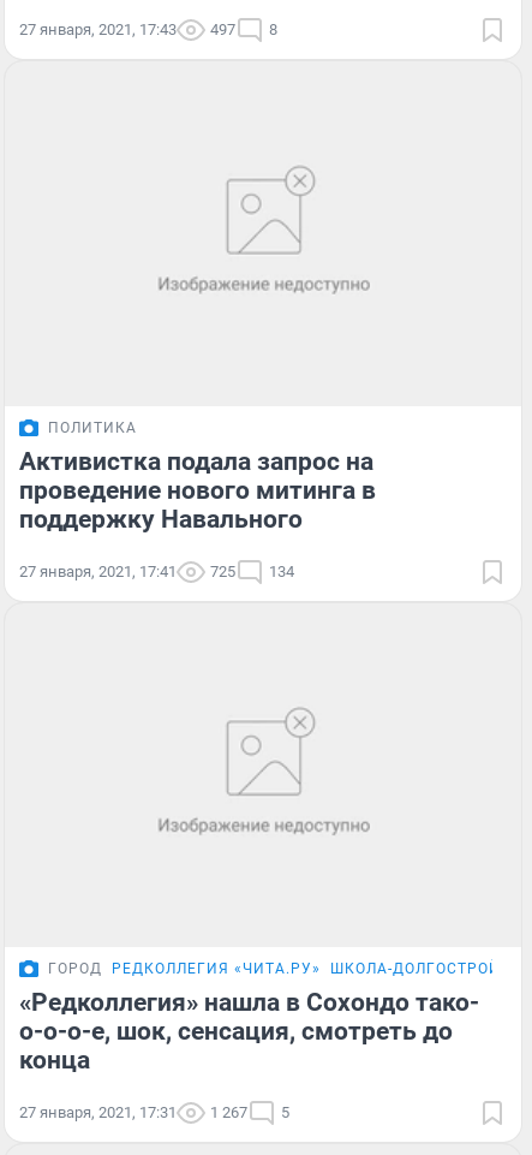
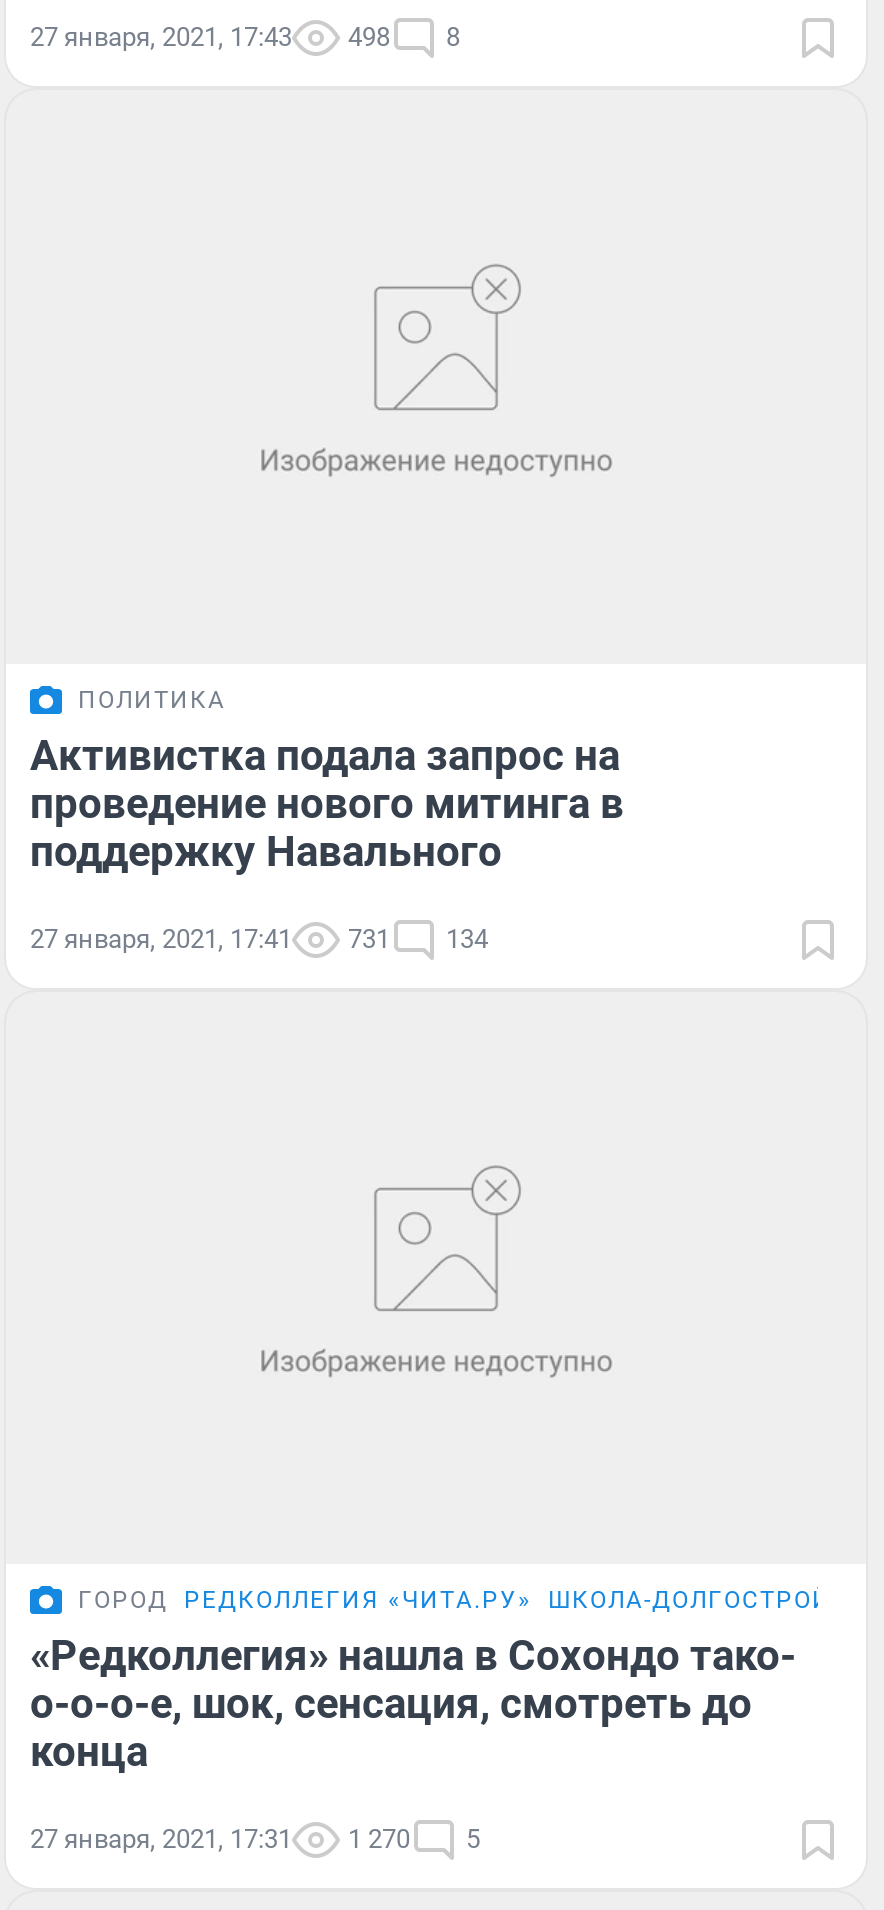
[19,20,277,38] 27 января, 2021, 17:43 497 8 -> [30,22,460,52] 27 января, 2021, 17:43 498 8
[19,562,294,580] 27 января, 2021, 17:41 725 134 -> [30,923,488,953] 27 января, 2021, 17:41 731 134
[19,1104,289,1122] 27 января, 2021, 17:31 1 267 5 -> [30,1824,480,1854] 27 января, 2021, 17:31 1 270 5

